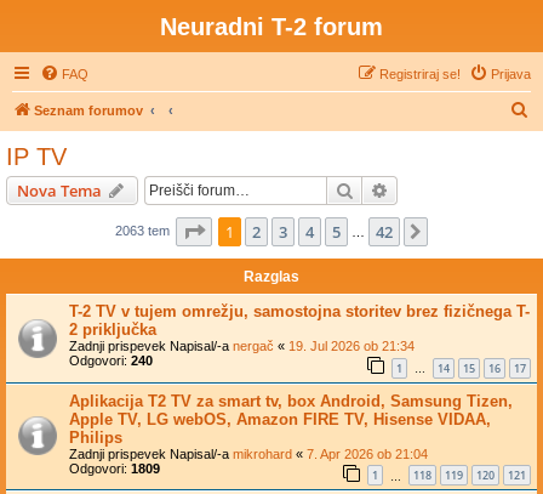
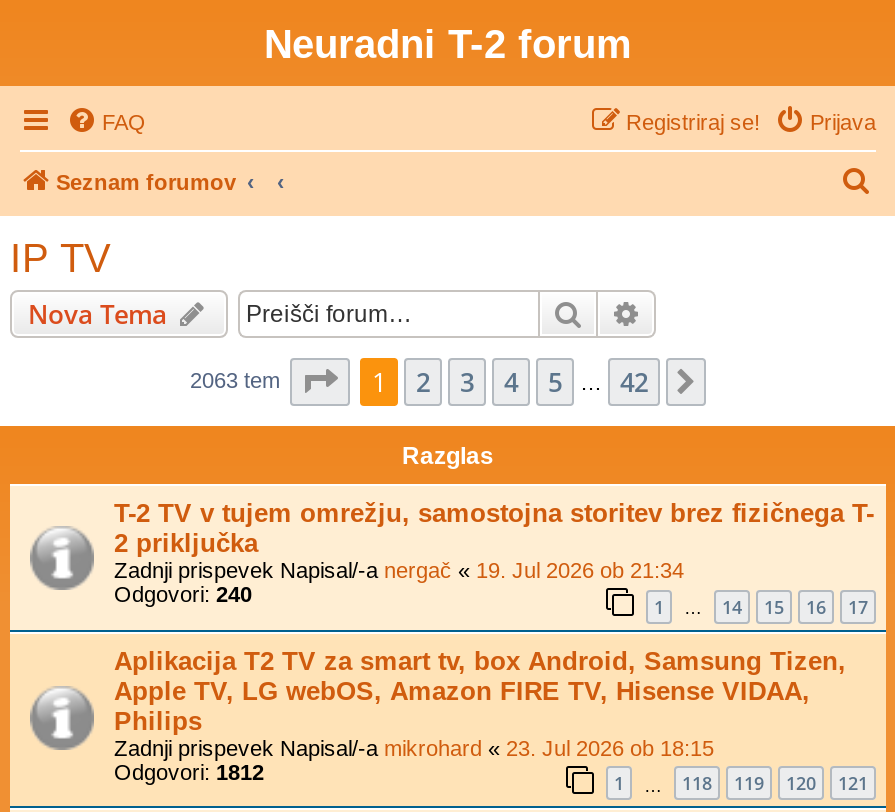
[69,446,428,461] Zadnji prispevek Napisal/-a mikrohard «7. Apr 2026 ob 21:04 -> [114,735,714,759] Zadnji prispevek Napisal/-a mikrohard «23. Jul 2026 ob 18:15
[69,461,160,475] Odgovori: 1809 -> [114,759,264,783] Odgovori: 1812

